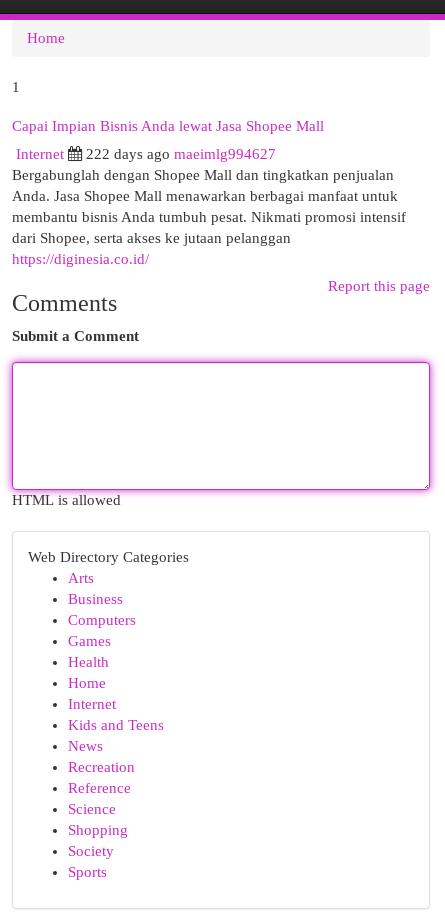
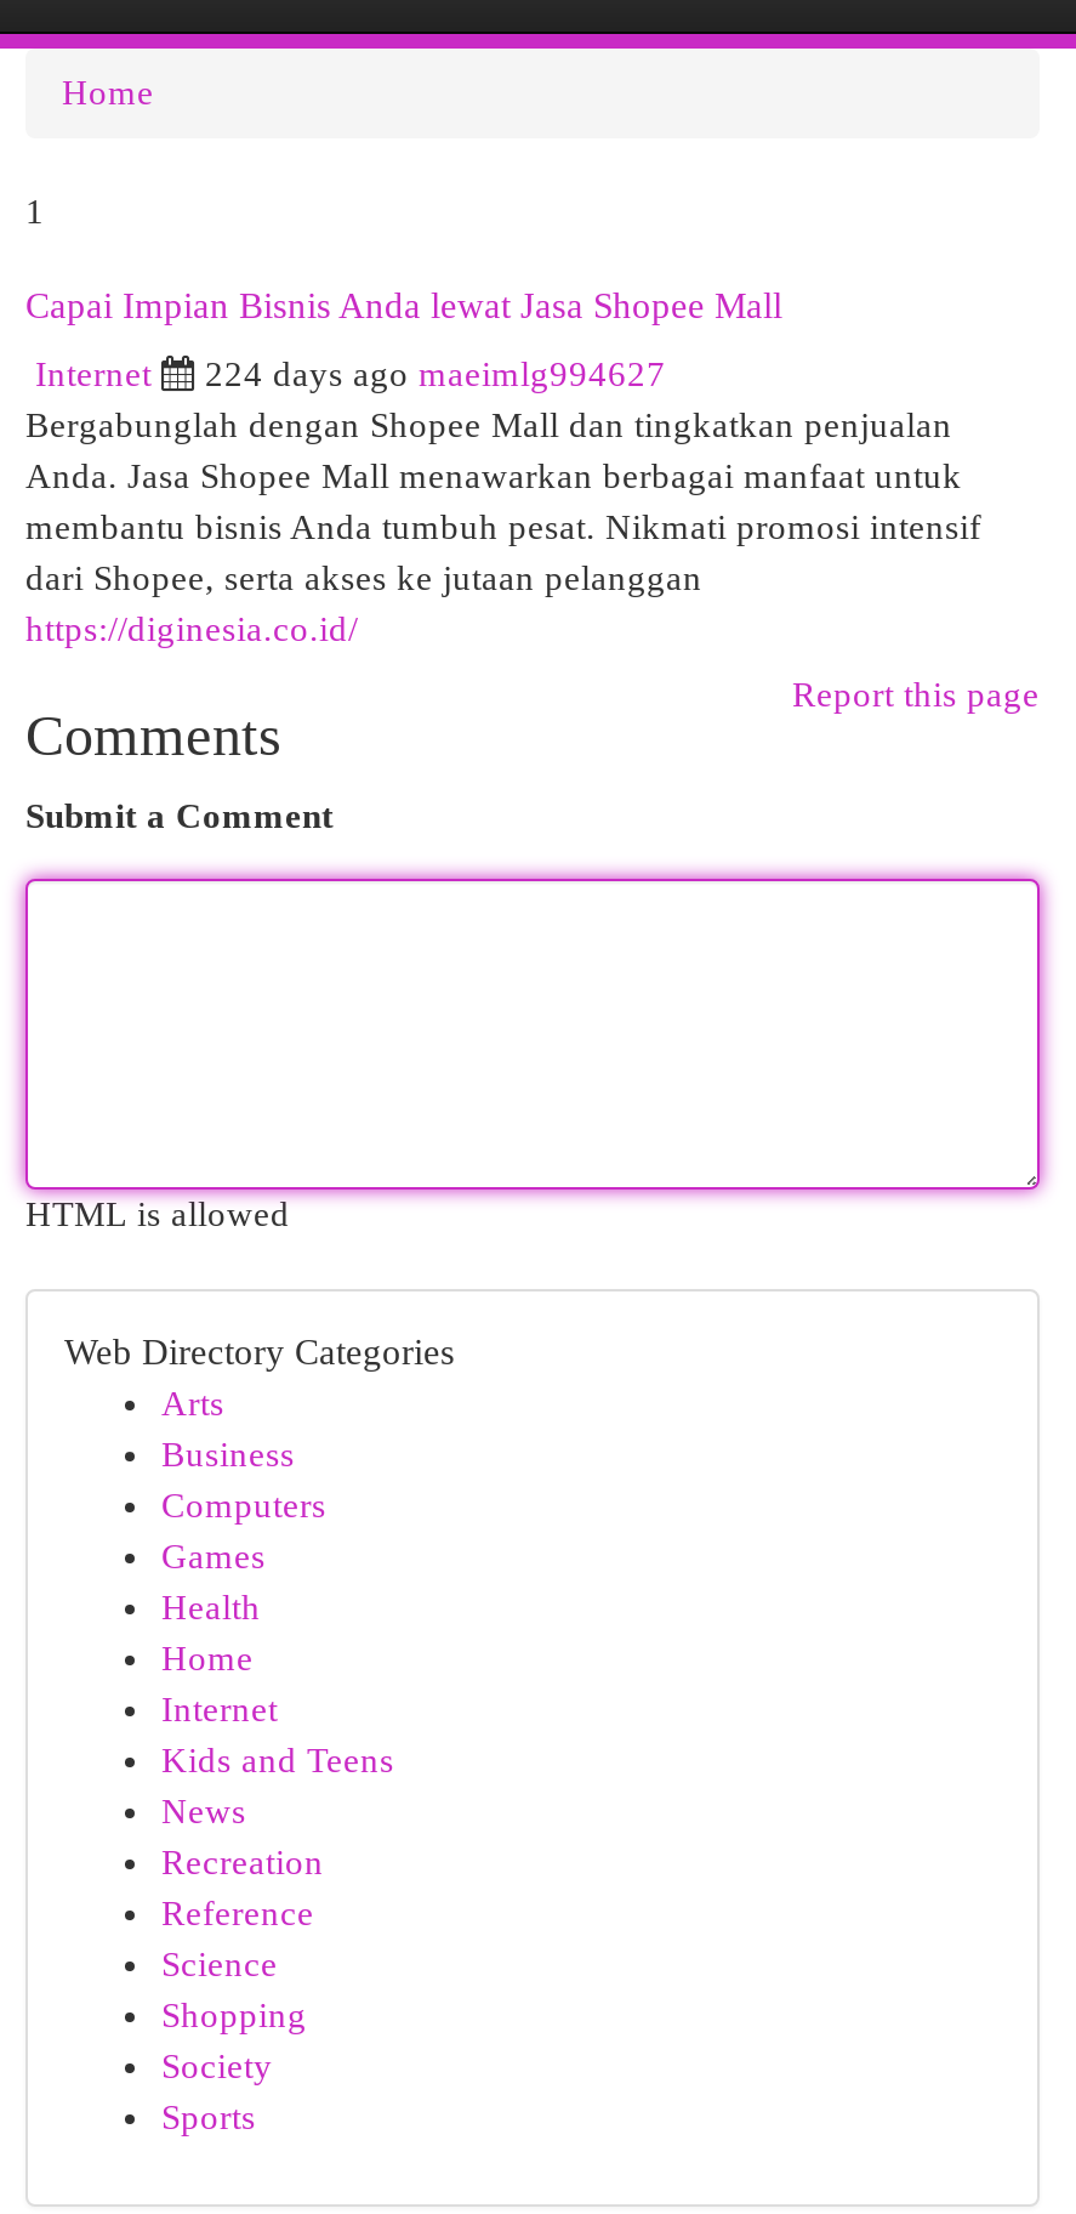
[86,146,276,162] 222 days ago maeimlg994627 -> [205,354,666,393] 224 days ago maeimlg994627

